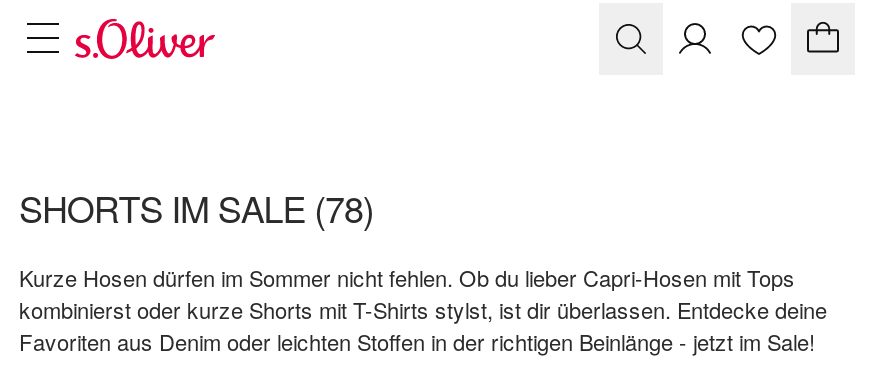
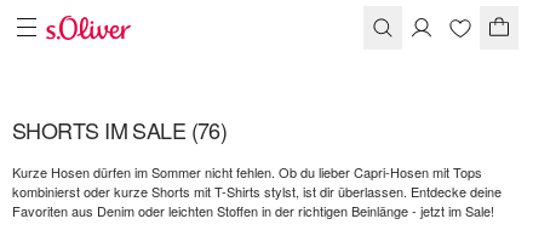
[19,181,374,233] SHORTS IM SALE (78) -> [12,114,227,145] SHORTS IM SALE (76)

